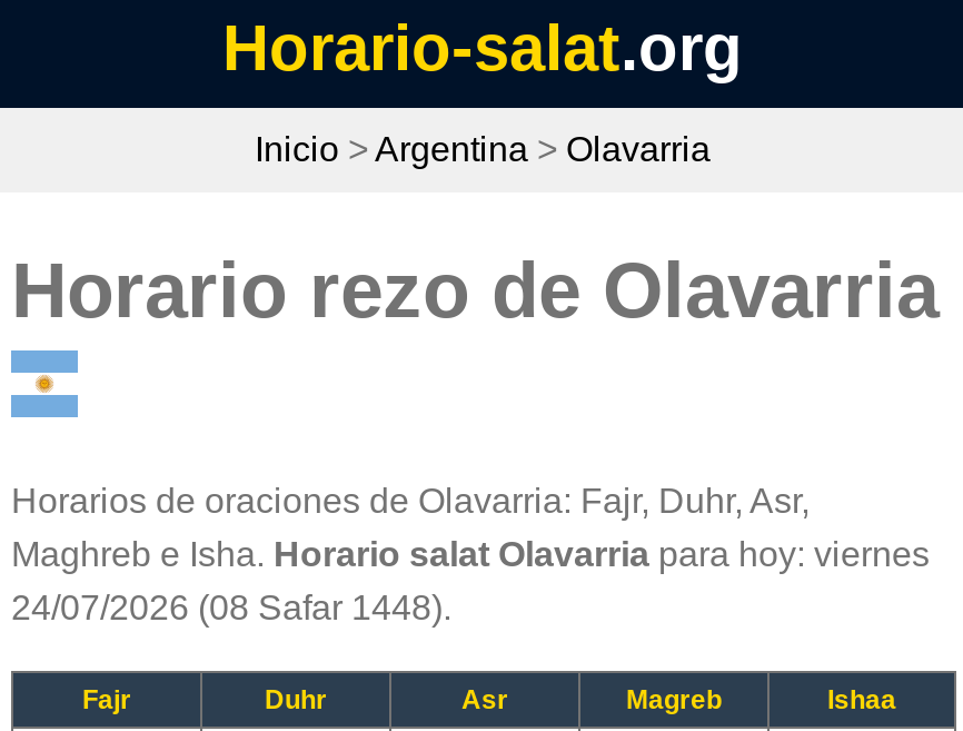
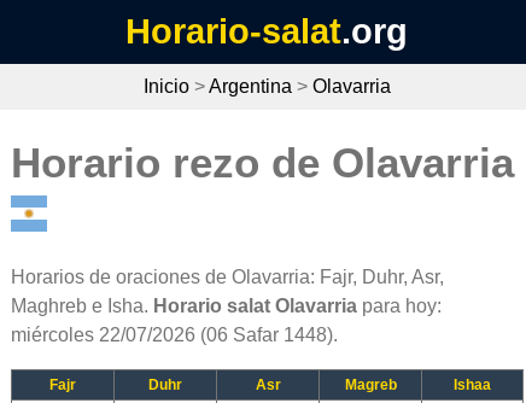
[11,536,930,627] Maghreb e Isha. Horario salat Olavarria para hoy: viernes | 24/07/2026 (08 Safar 1448). -> [11,296,442,345] Maghreb e Isha. Horario salat Olavarria para hoy: | miércoles 22/07/2026 (06 Safar 1448).

